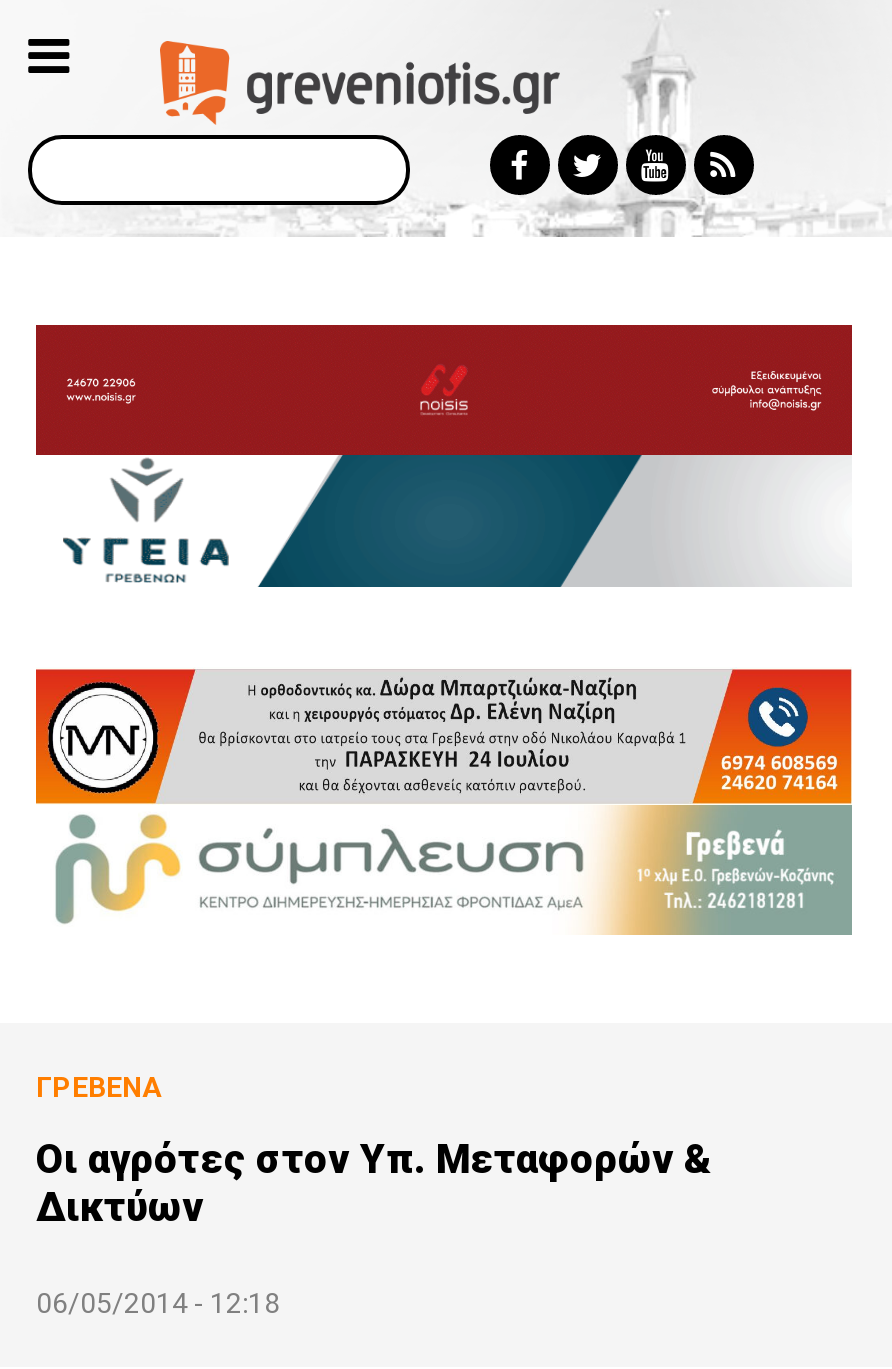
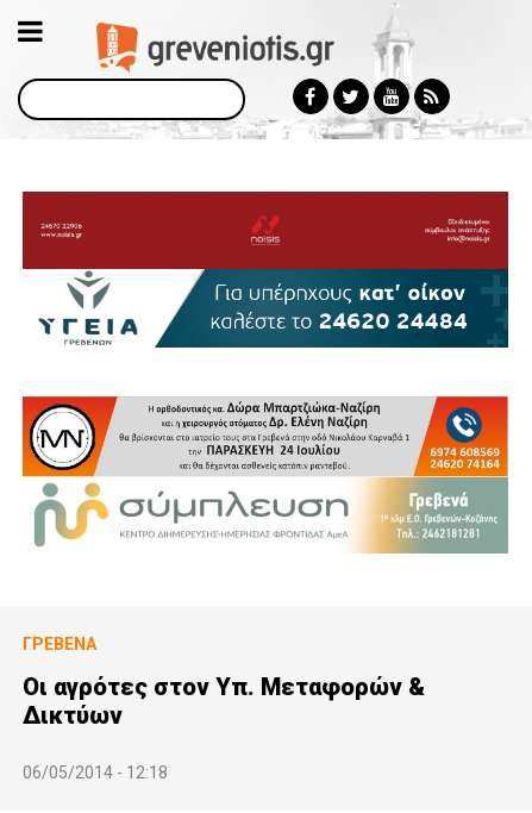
[354,453,852,587] [image] -> [211,268,509,349] [image]

